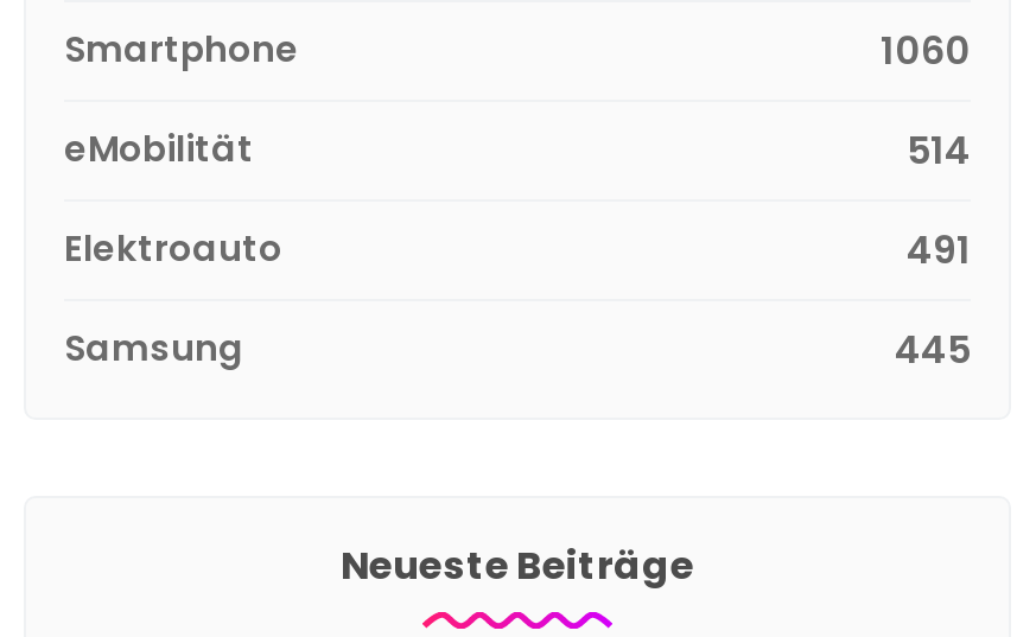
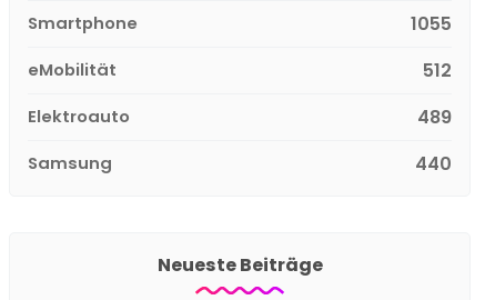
[881,24,971,78] 1060 -> [411,11,452,37] 1055
[907,123,971,178] 514 -> [423,58,452,83] 512
[907,223,971,278] 491 -> [417,104,452,130] 489
[895,323,971,377] 445 -> [415,151,452,177] 440

